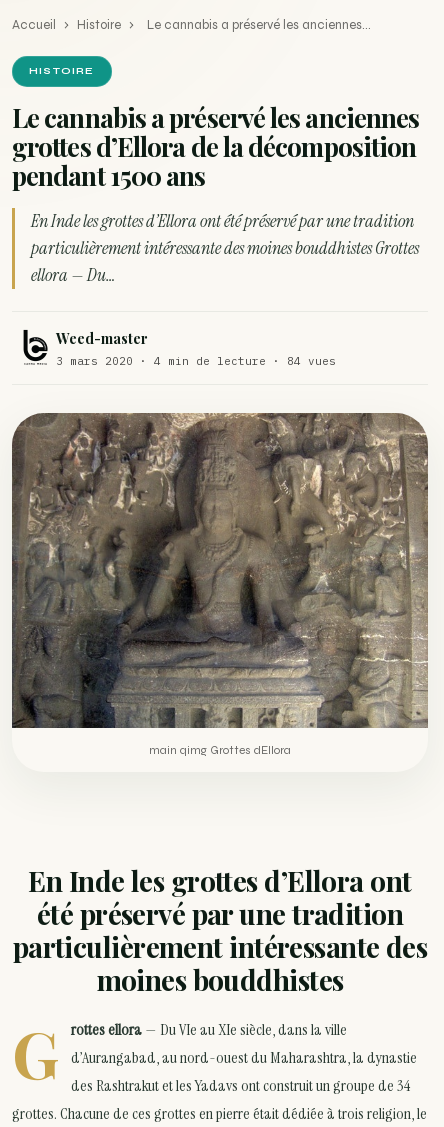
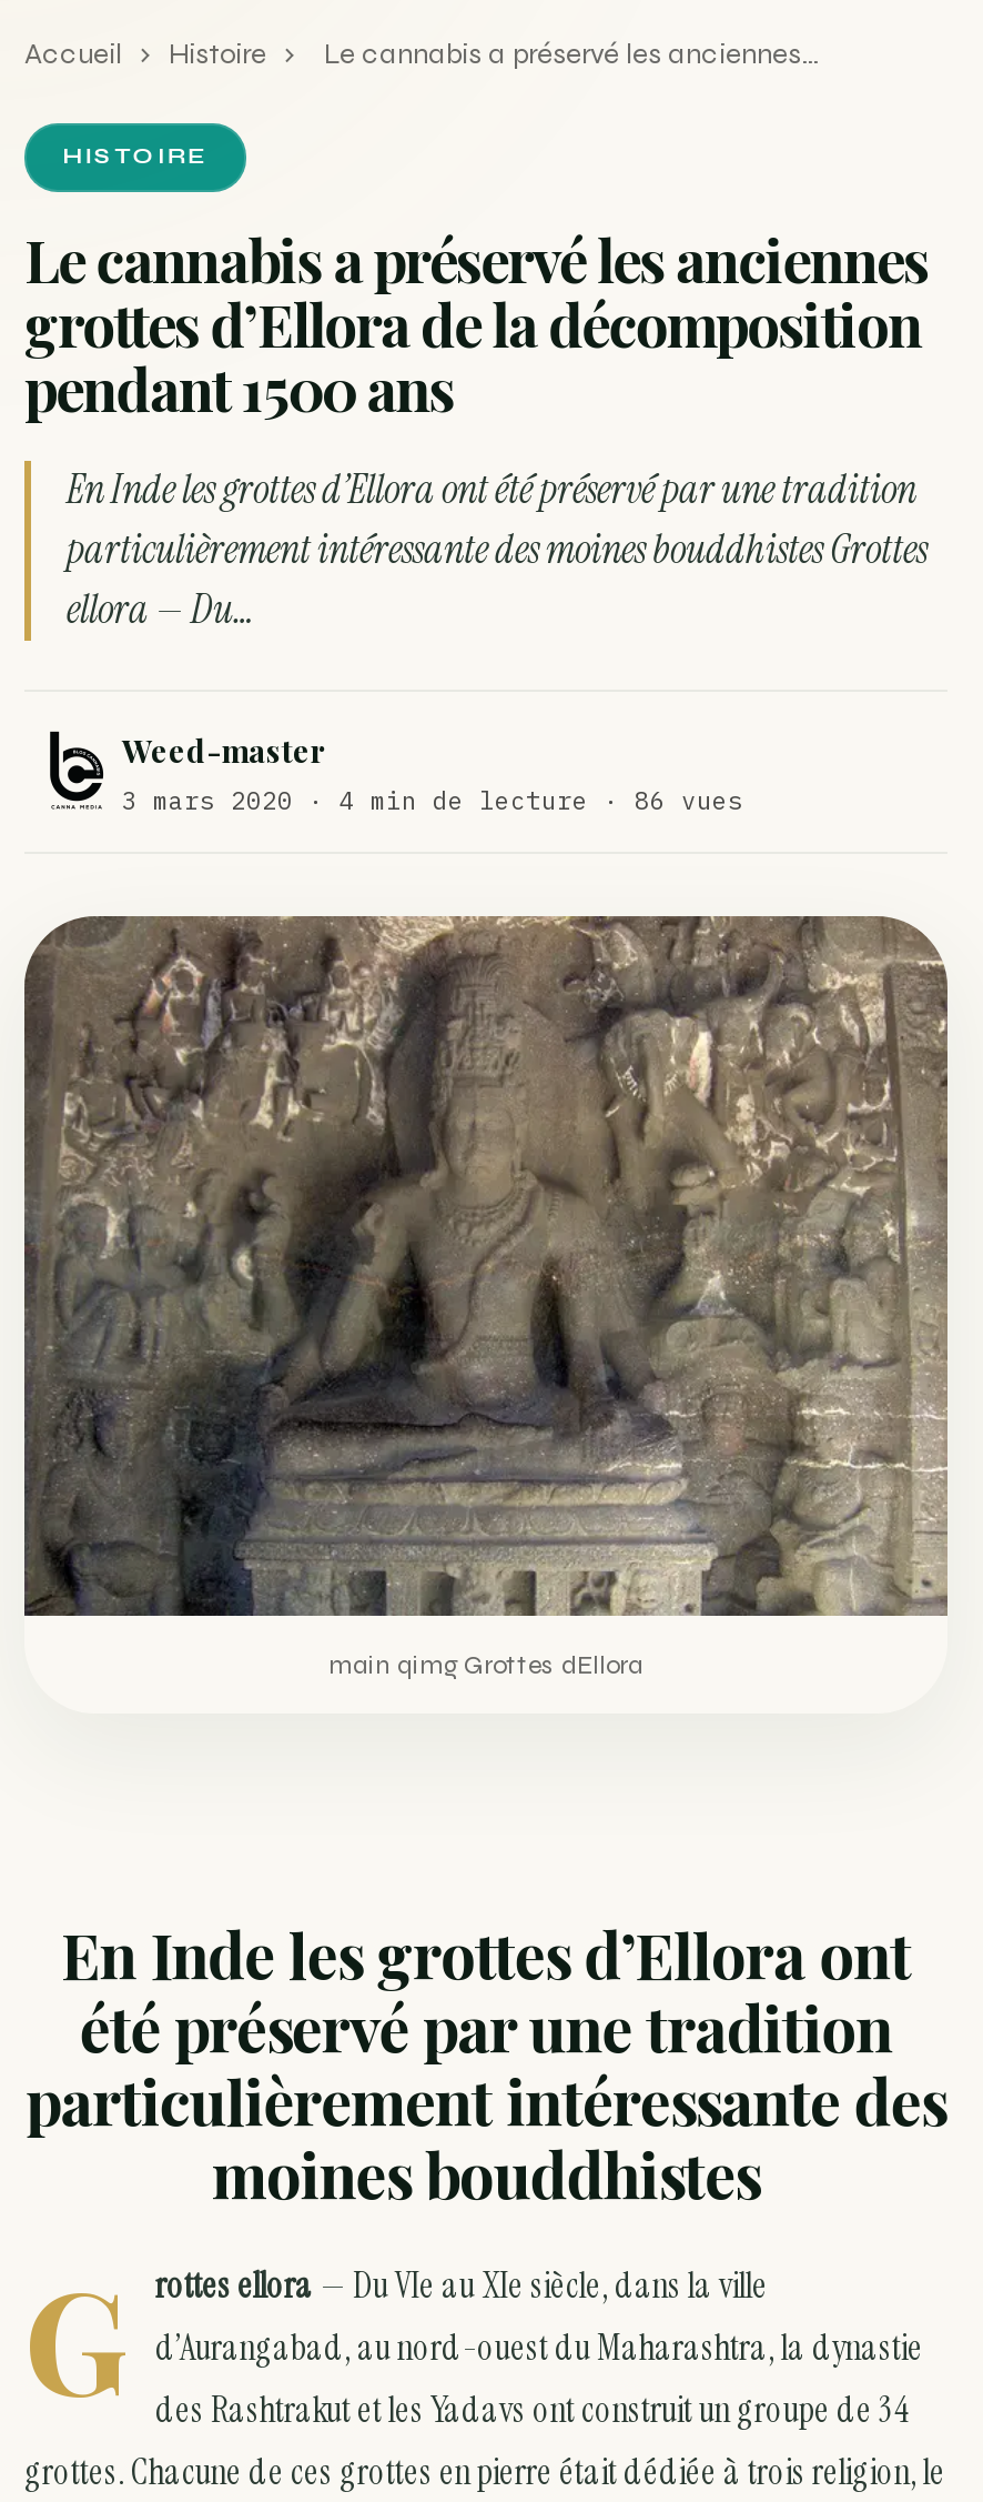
[56,353,336,367] 3 mars 2020 · 4 min de lecture · 84 vues -> [122,784,743,815] 3 mars 2020 · 4 min de lecture · 86 vues

